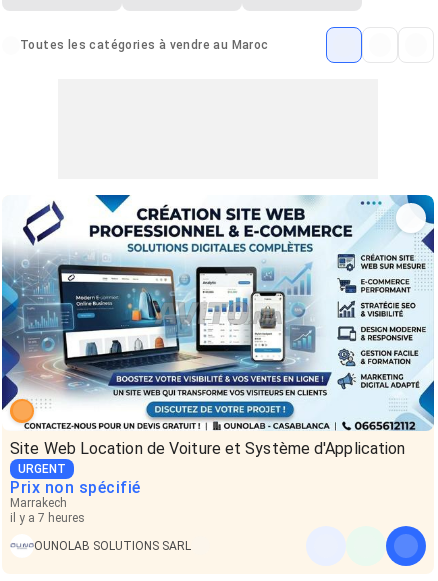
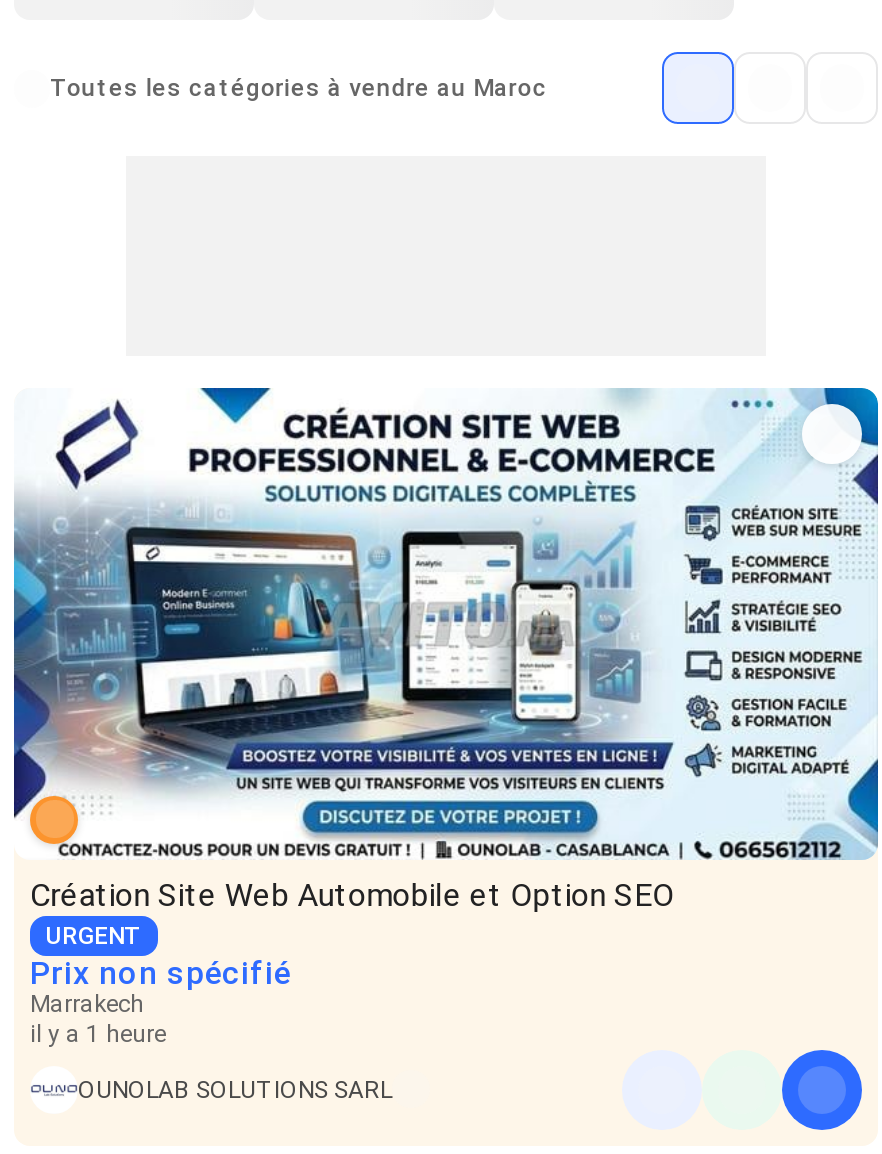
[10,439,405,458] Site Web Location de Voiture et Système d'Application -> [30,875,674,913] Création Site Web Automobile et Option SEO
[10,511,85,525] il y a 7 heures -> [30,1019,166,1047] il y a 1 heure

